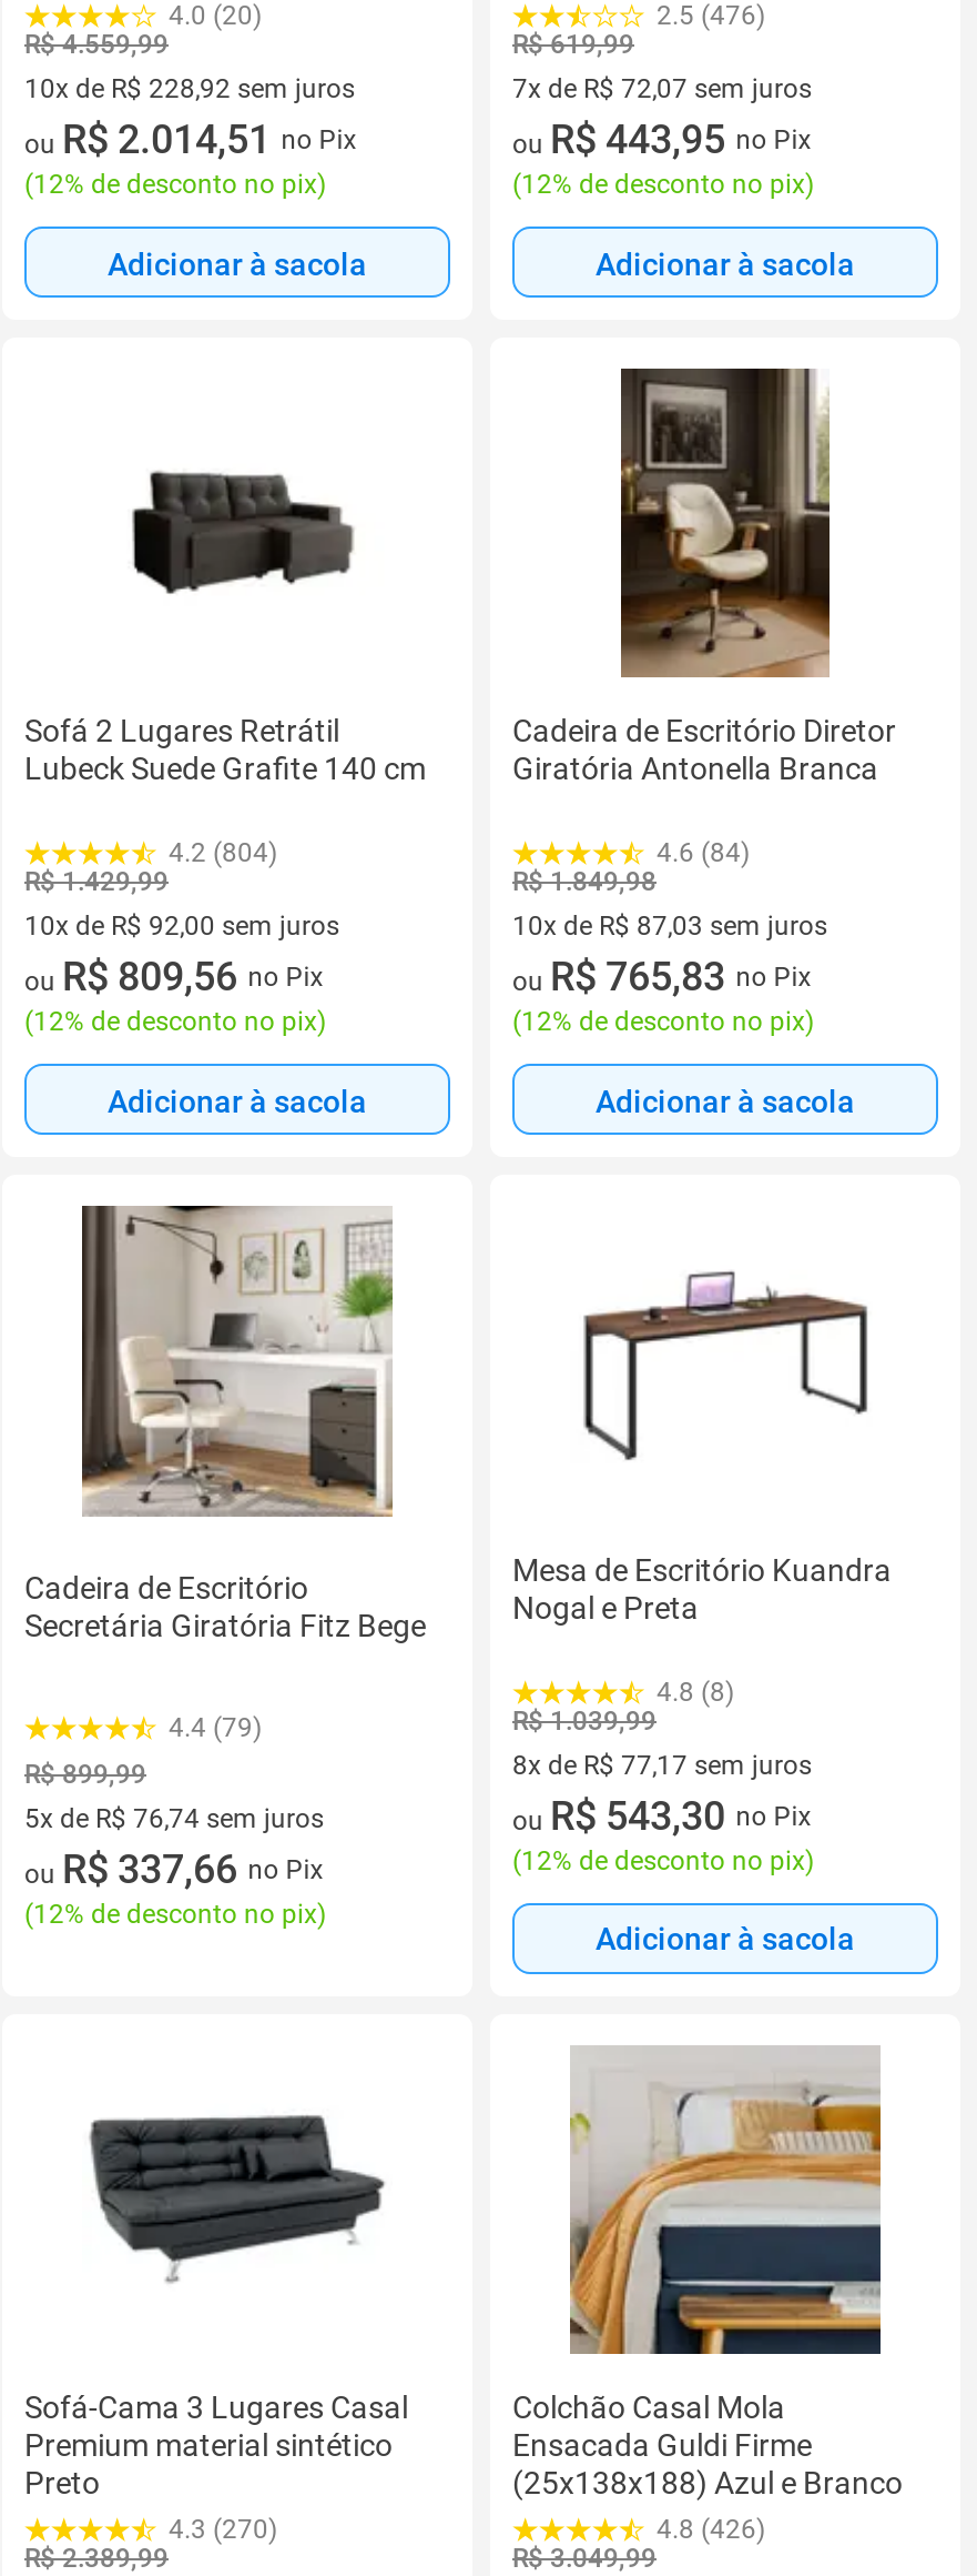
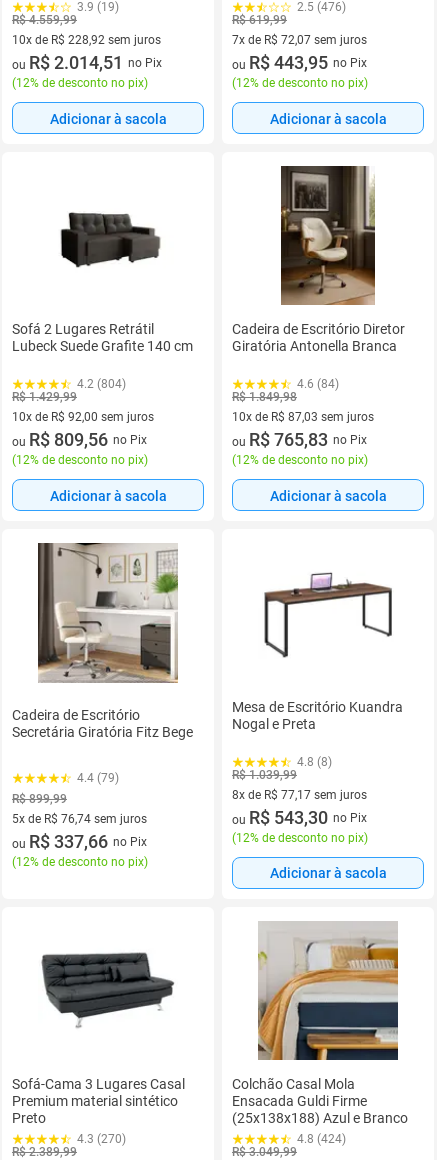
[169,0,262,31] 4.0 (20) -> [77,0,119,14] 3.9 (19)
[657,2514,765,2545] 4.8 (426) -> [297,1132,346,1146] 4.8 (424)

